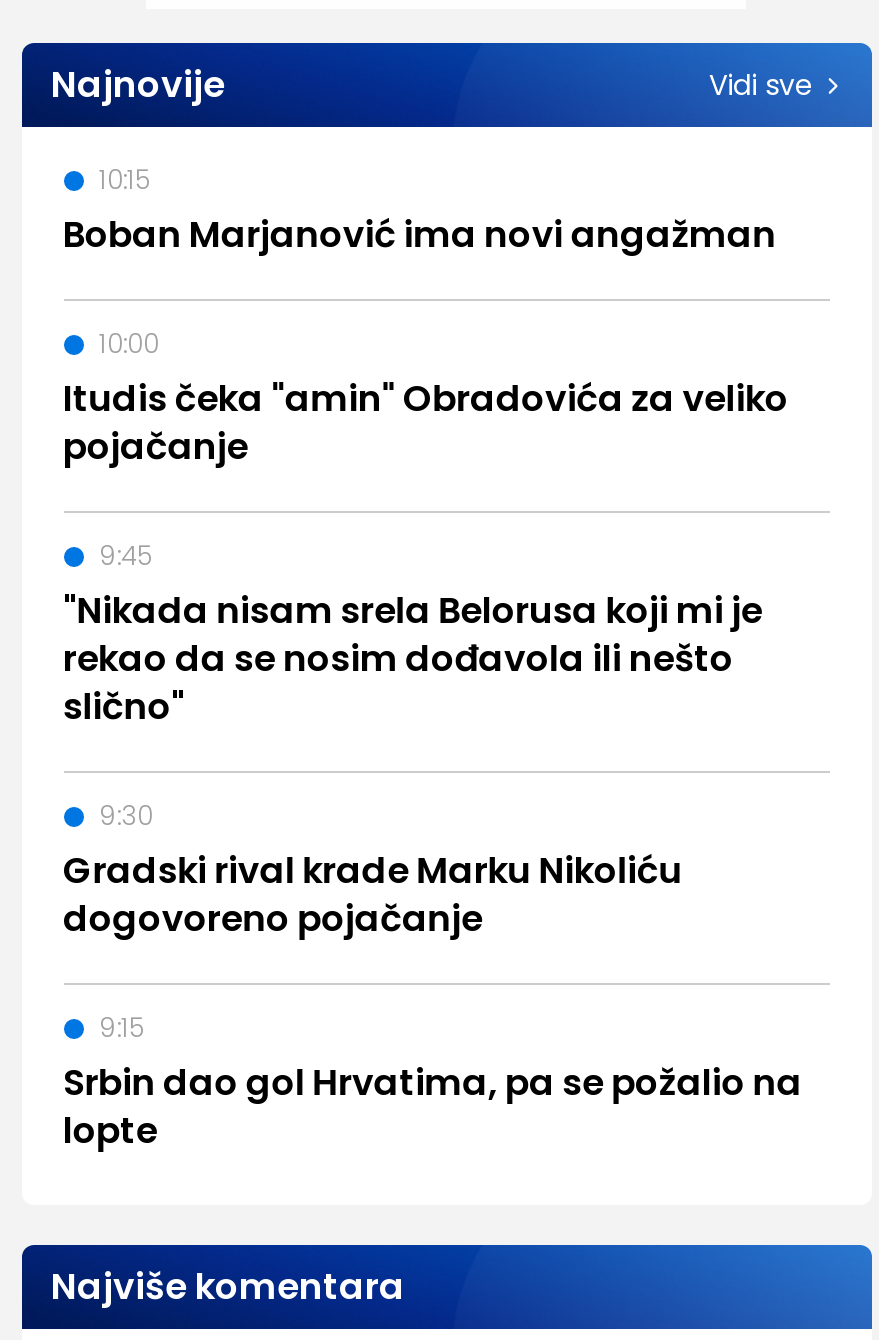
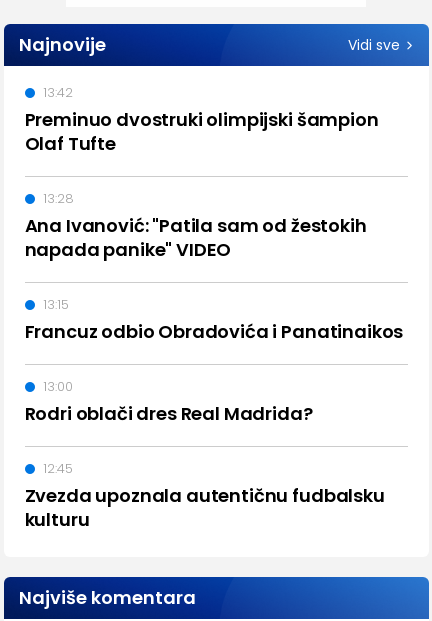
[99,161,151,199] 10:15 -> [42,83,72,102] 13:42
[63,209,776,259] Boban Marjanović ima novi angažman -> [24,107,379,156] Preminuo dvostruki olimpijski šampion | Olaf Tufte
[99,325,159,363] 10:00 -> [42,189,73,208] 13:28
[63,373,789,471] Itudis čeka "amin" Obradovića za veliko | pojačanje -> [24,213,367,262] Ana Ivanović: "Patila sam od žestokih | napada panike" VIDEO
[99,537,153,575] 9:45 -> [42,295,68,314] 13:15
[63,585,763,731] "Nikada nisam srela Belorusa koji mi je | rekao da se nosim dođavola ili nešto | slično" -> [24,319,403,344] Francuz odbio Obradovića i Panatinaikos
[99,797,153,835] 9:30 -> [42,377,72,396] 13:00
[63,845,682,943] Gradski rival krade Marku Nikoliću | dogovoreno pojačanje -> [24,401,312,426] Rodri oblači dres Real Madrida?
[99,1009,145,1047] 9:15 -> [42,459,72,478] 12:45
[63,1057,802,1155] Srbin dao gol Hrvatima, pa se požalio na | lopte -> [24,483,385,532] Zvezda upoznala autentičnu fudbalsku | kulturu

